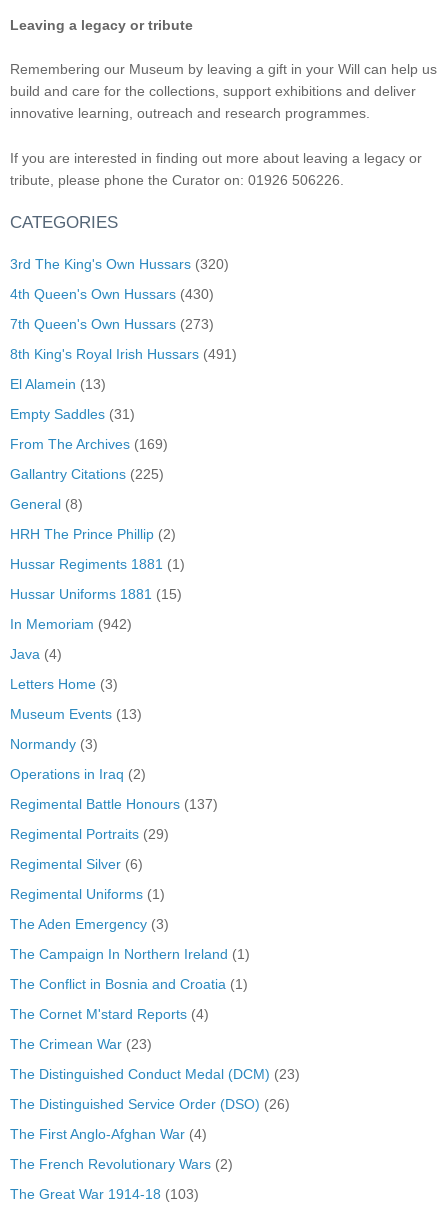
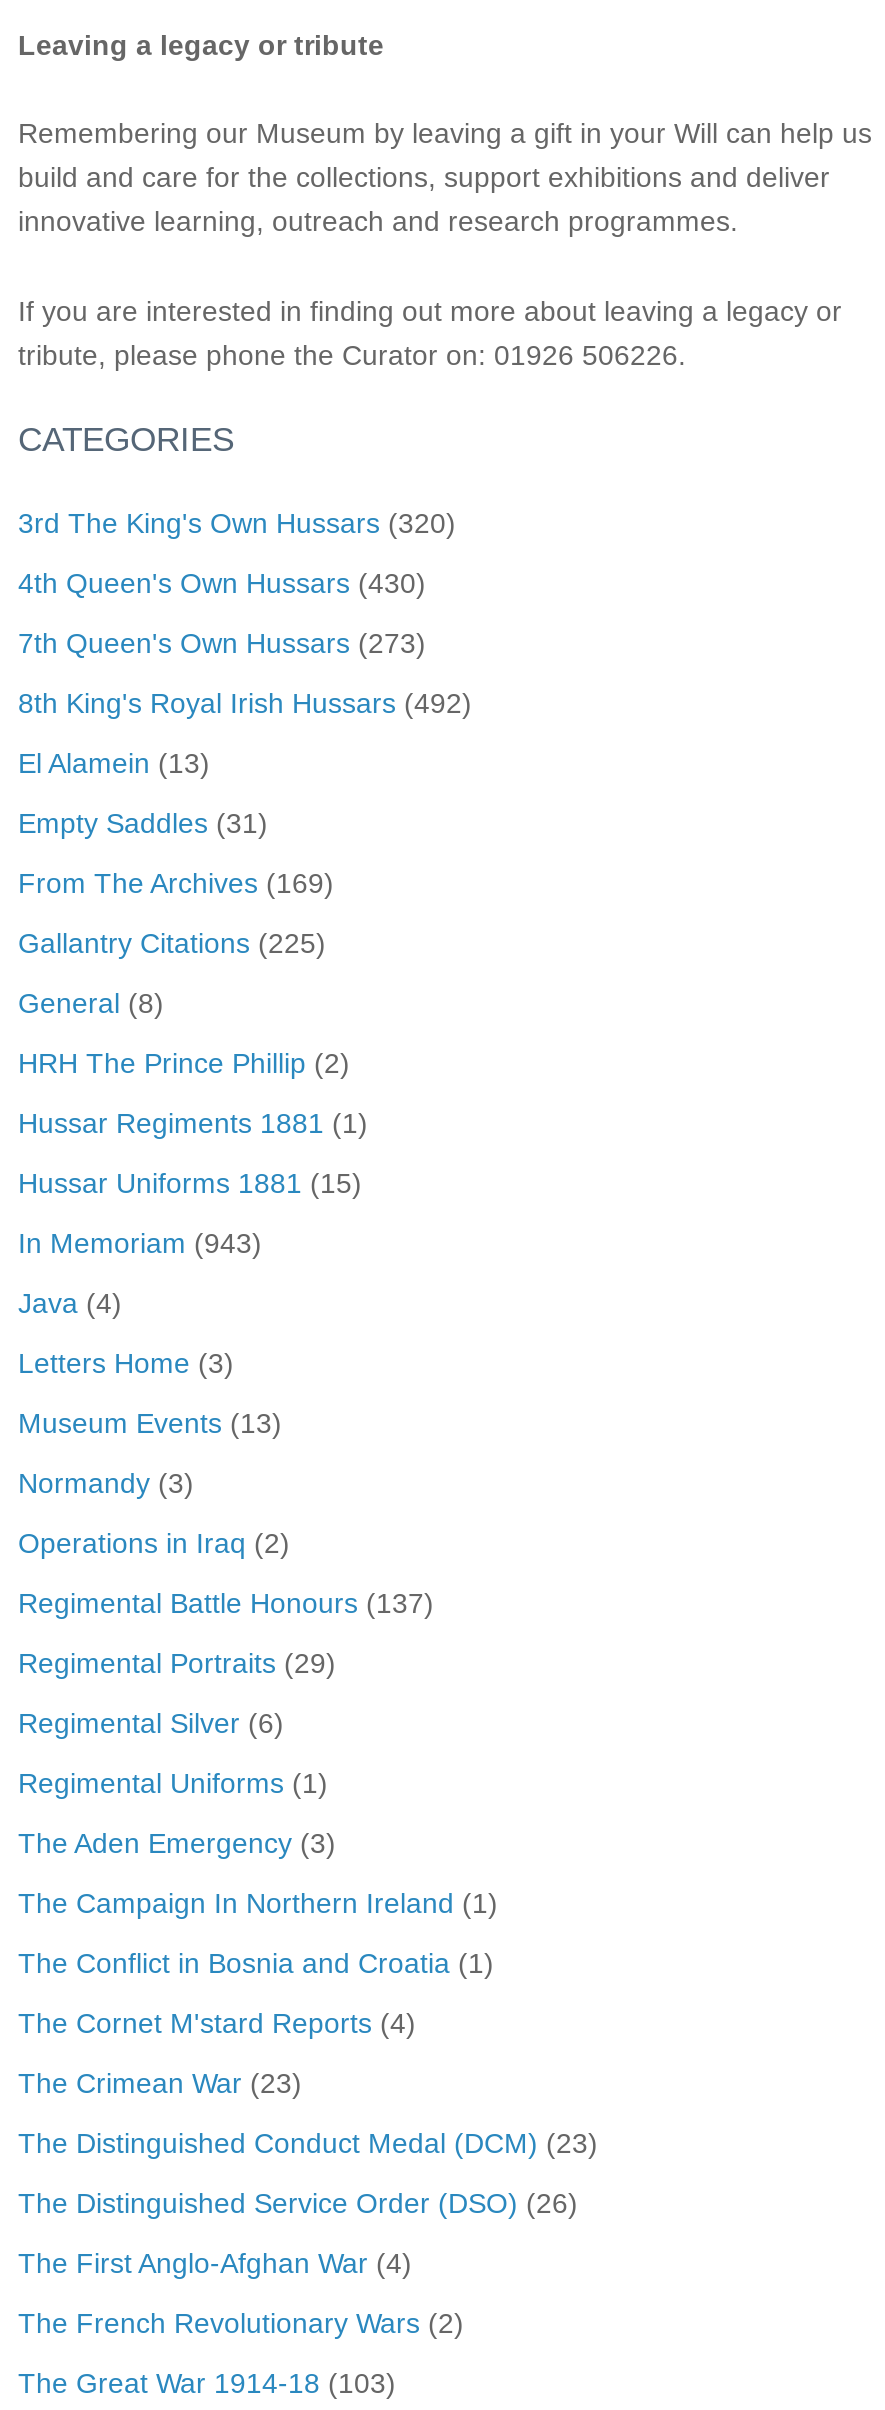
[10,346,237,362] 8th King's Royal Irish Hussars (491) -> [18,687,472,719] 8th King's Royal Irish Hussars (492)
[10,616,132,632] In Memoriam (942) -> [18,1227,262,1259] In Memoriam (943)

